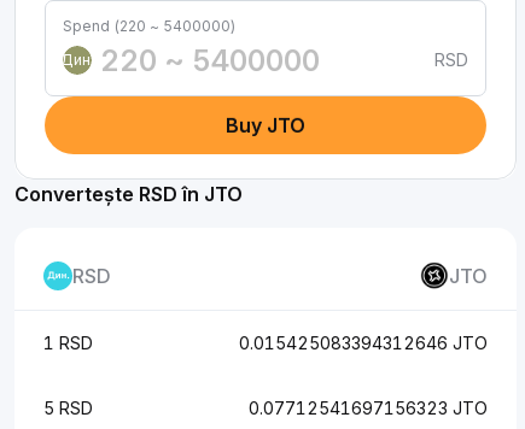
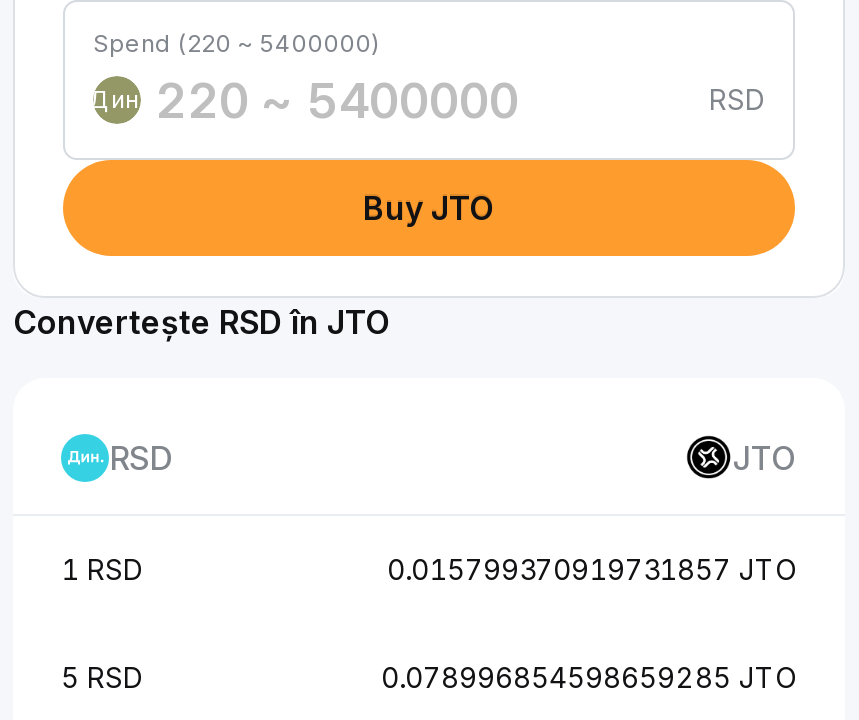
[239,333,488,353] 0.015425083394312646 JTO -> [387,552,797,586] 0.015799370919731857 JTO
[249,398,488,418] 0.07712541697156323 JTO -> [381,660,797,694] 0.078996854598659285 JTO

